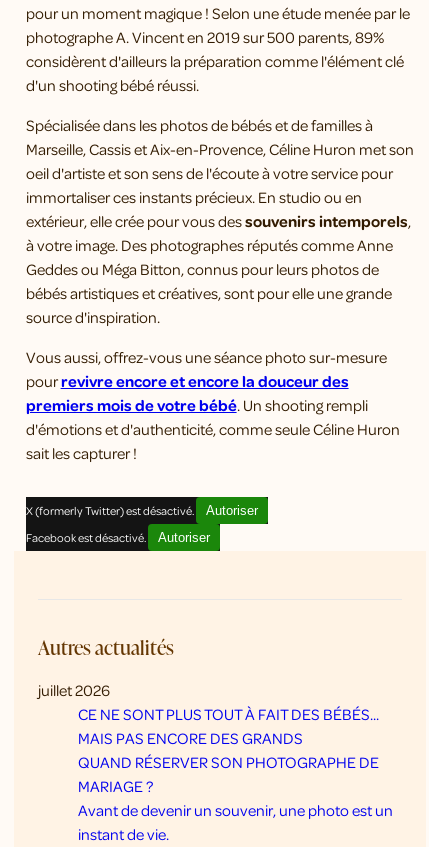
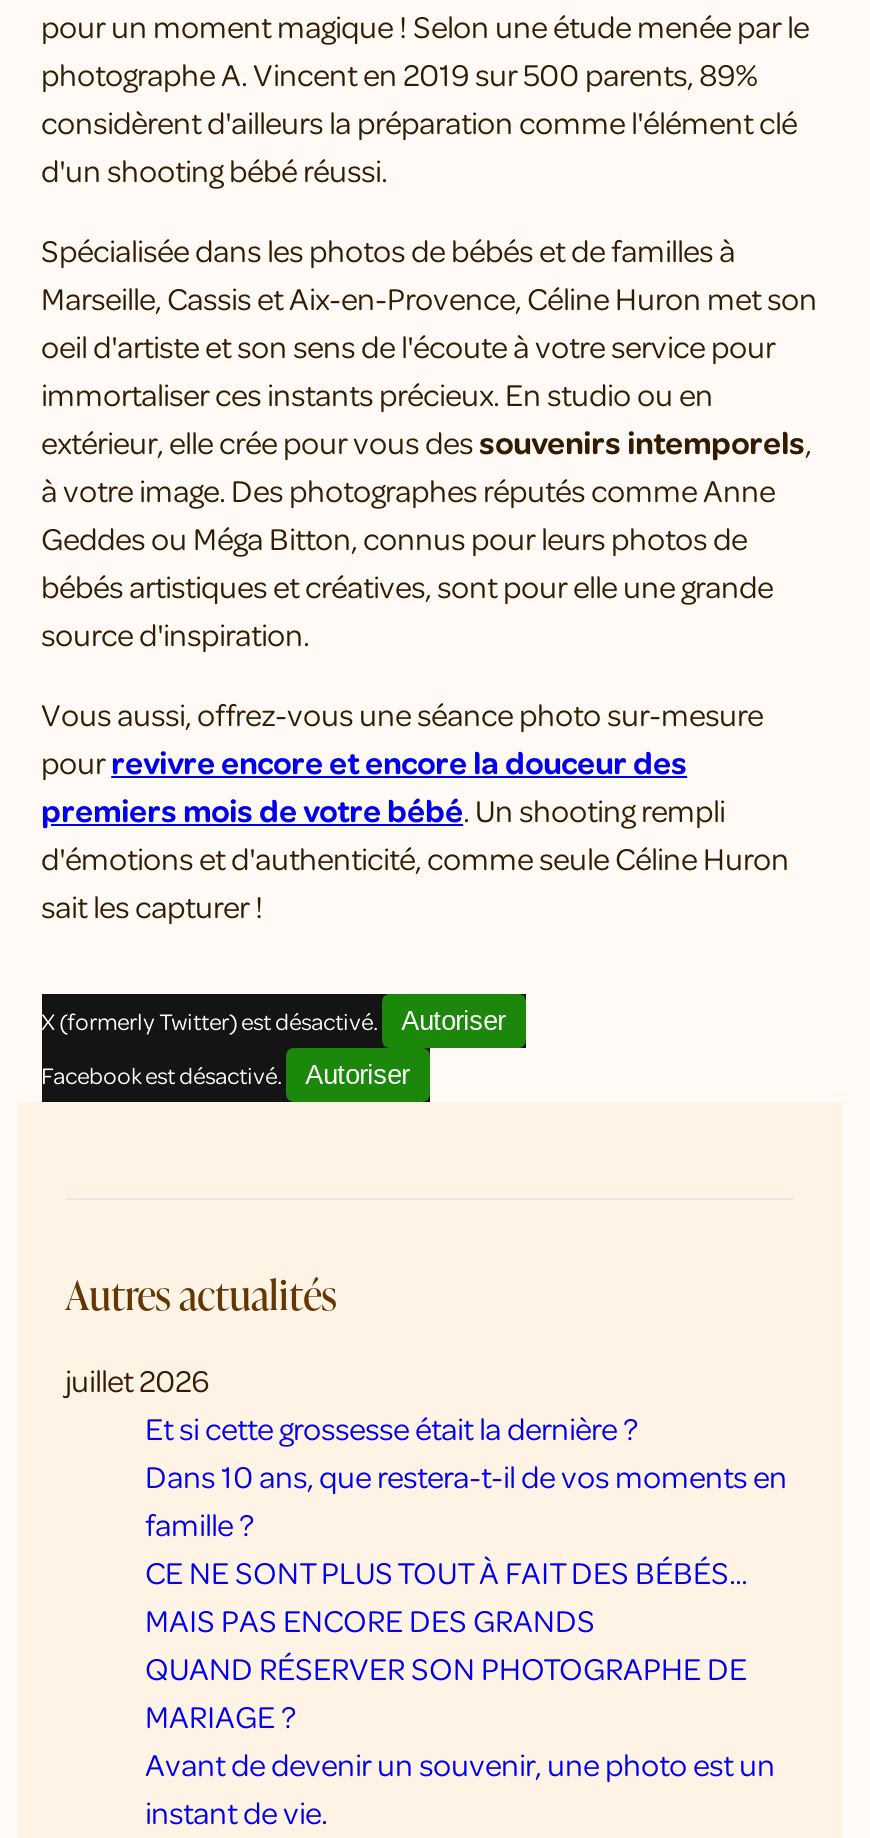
none -> [145,1408,787,1544] Et si cette grossesse était la dernière ? | Dans 10 ans, que restera-t-il de vos moments en | famille ?

